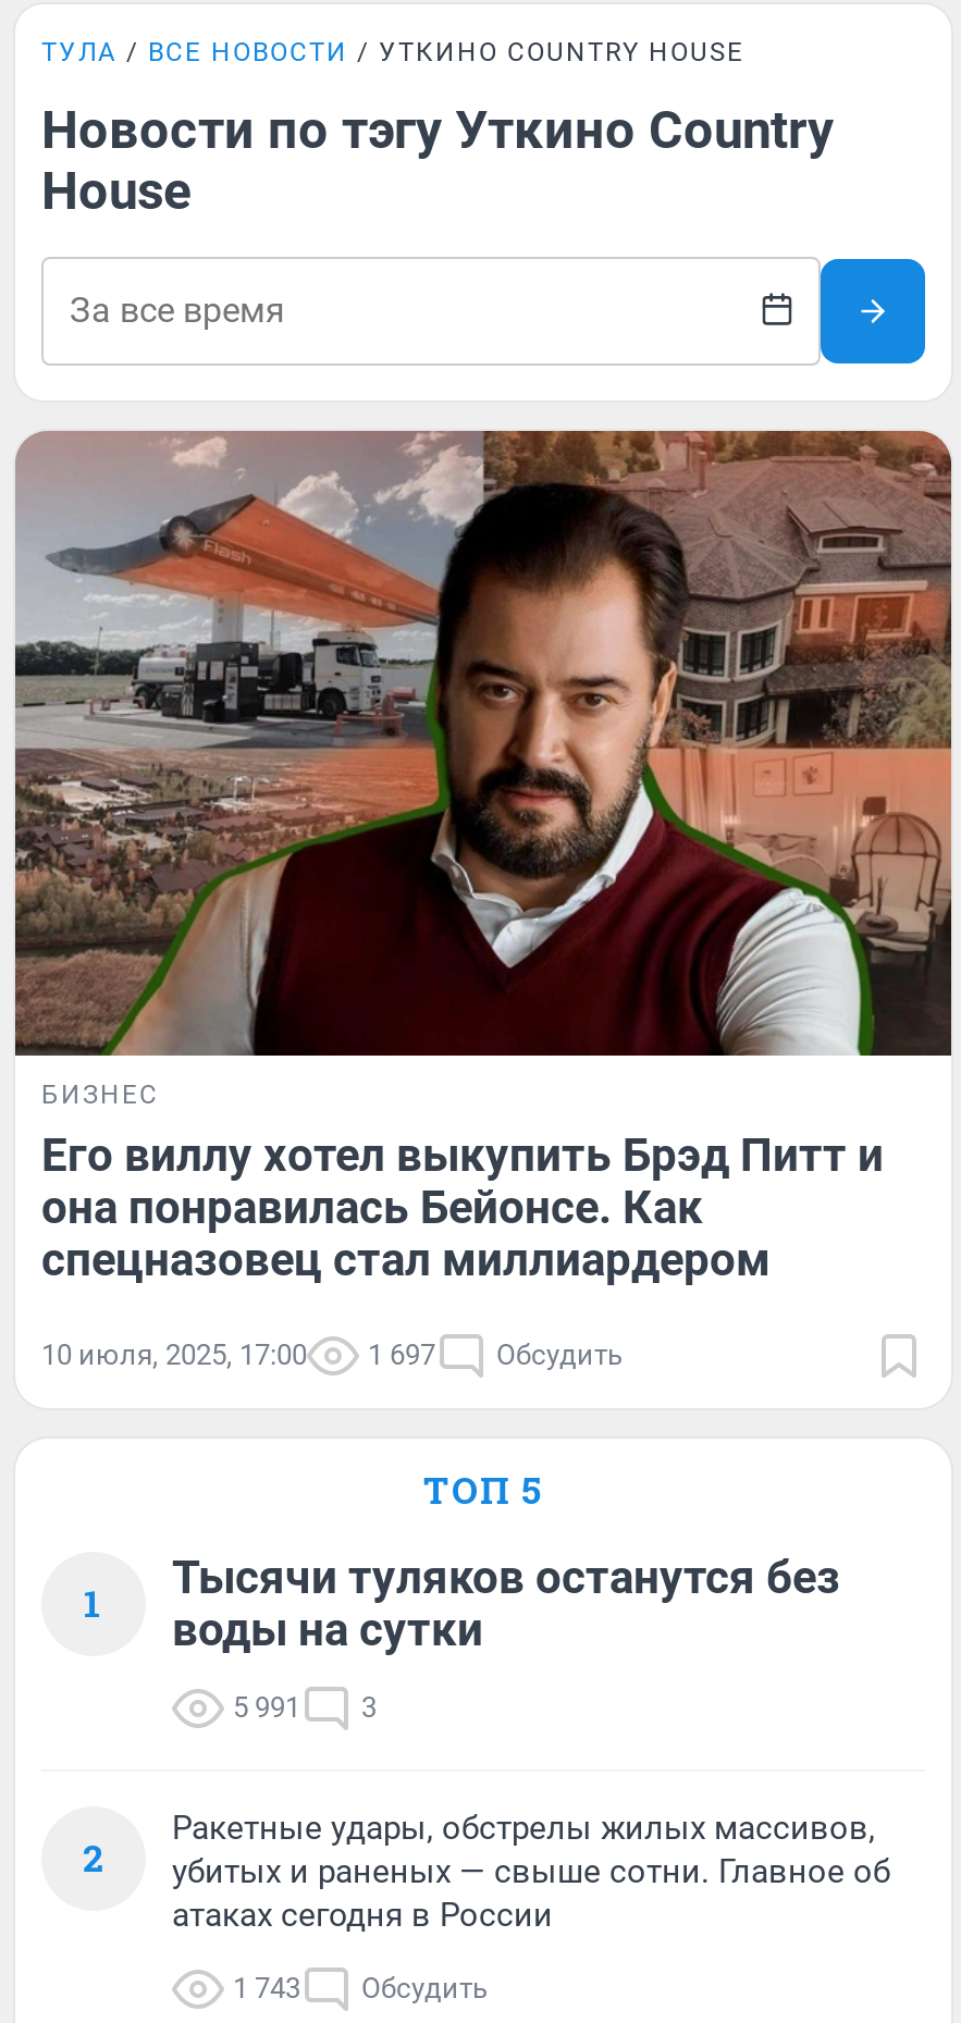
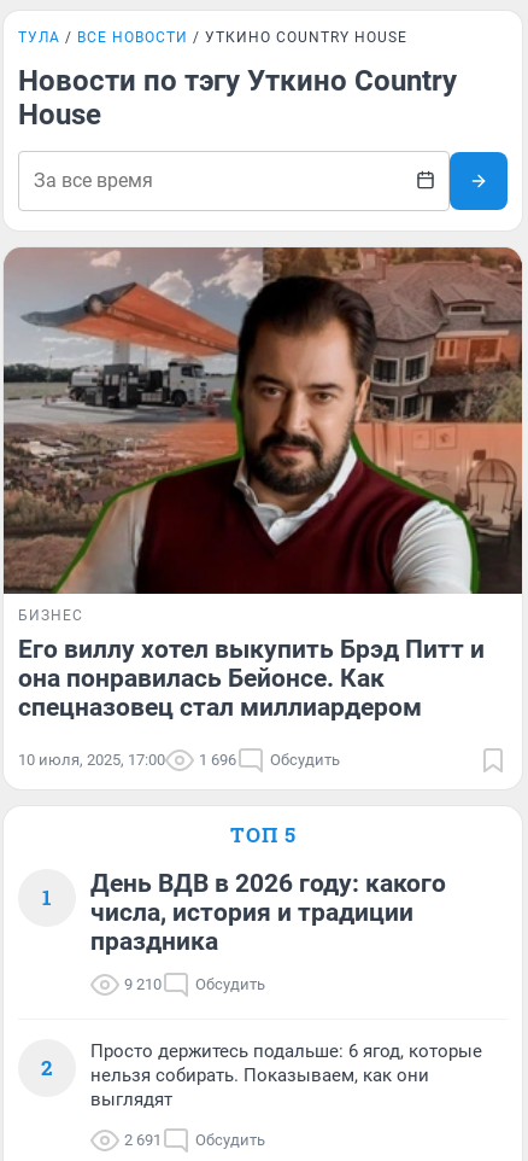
[41,1338,623,1371] 10 июля, 2025, 17:00 1 697 Обсудить -> [18,750,340,768] 10 июля, 2025, 17:00 1 696 Обсудить
[172,1551,840,1656] Тысячи туляков останутся без | воды на сутки -> [90,869,446,955] День ВДВ в 2026 году: какого | числа, история и традиции | праздника
[233,1690,377,1723] 5 991 | 3 -> [124,975,265,993] 9 210 | Обсудить
[172,1808,890,1934] Ракетные удары, обстрелы жилых массивов, | убитых и раненых — свыше сотни. Главное об | атаках сегодня в России -> [90,1040,482,1110] Просто держитесь подальше: 6 ягод, которые | нельзя собирать. Показываем, как они | выглядят
[233,1971,488,2004] 1 743 Обсудить -> [124,1130,265,1149] 2 691 Обсудить

